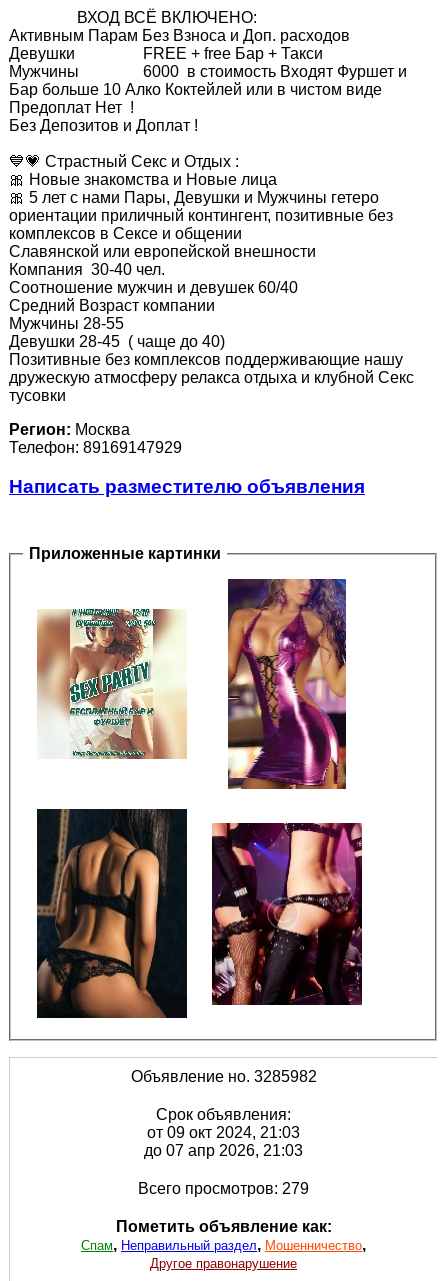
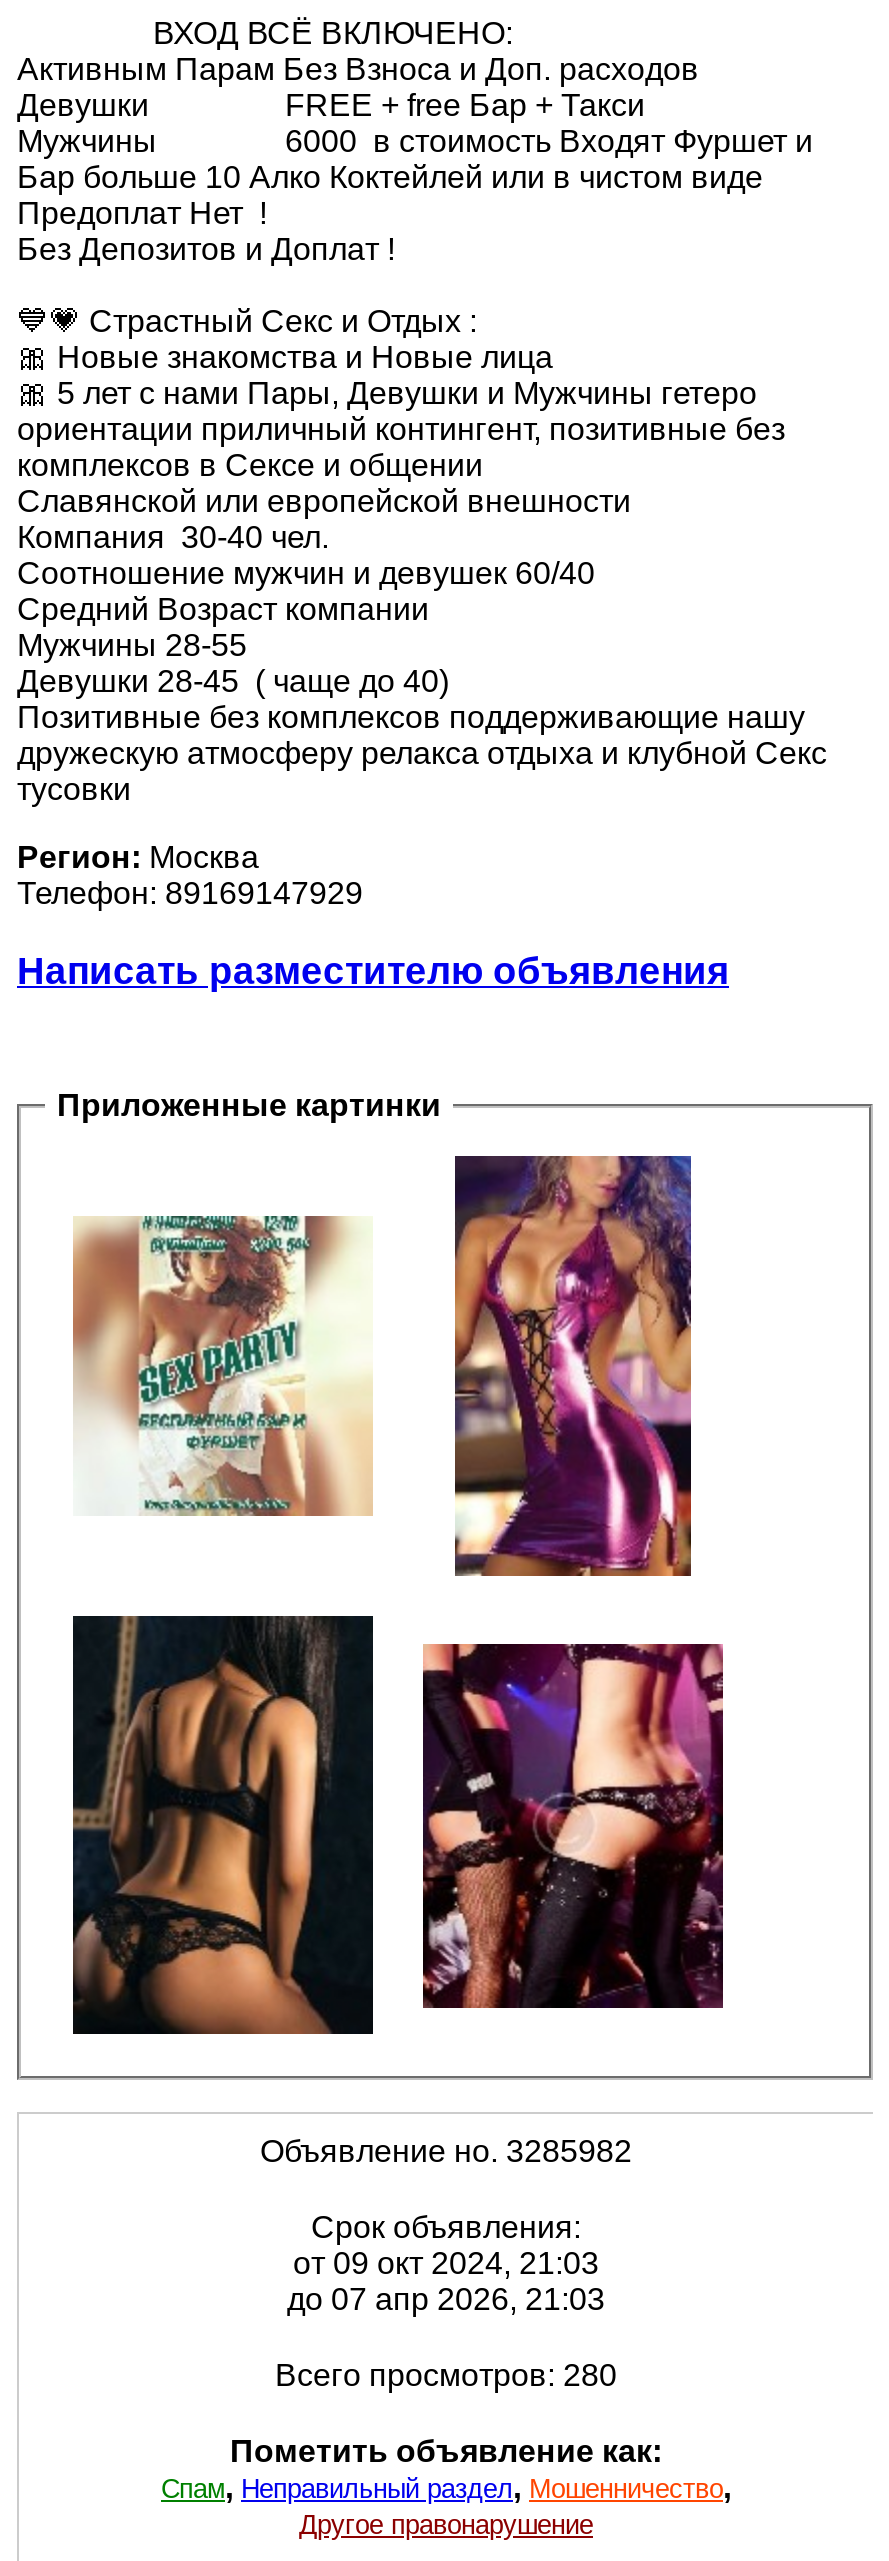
[138,1180,309,1197] Всего просмотров: 279 -> [275,2358,617,2392] Всего просмотров: 280

